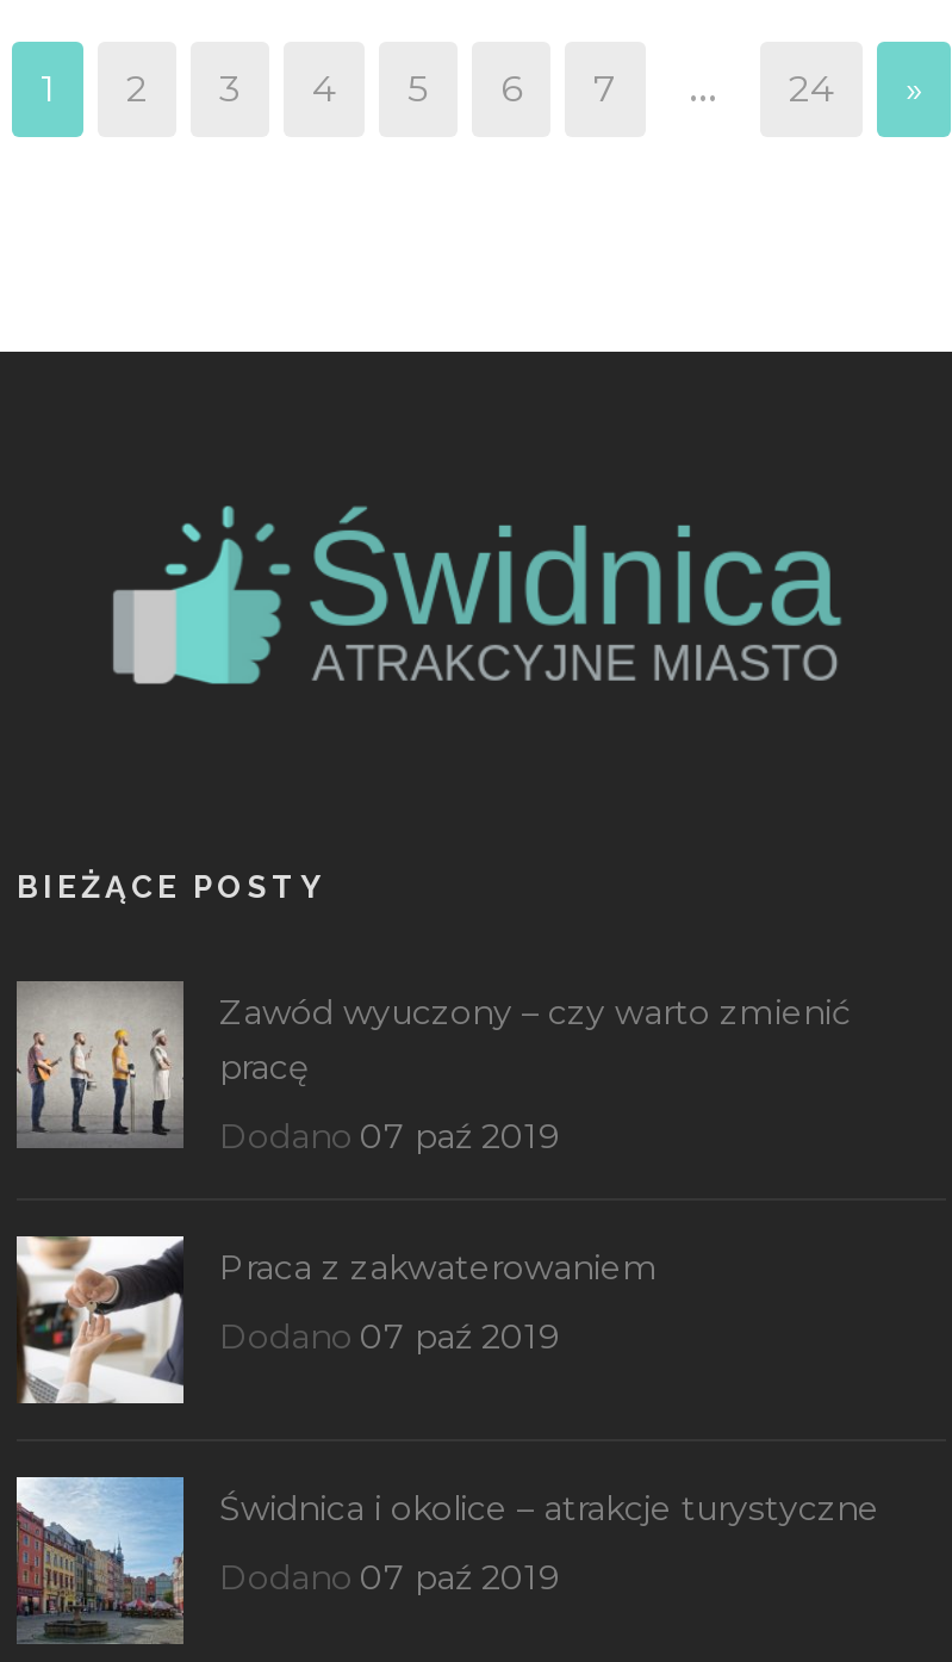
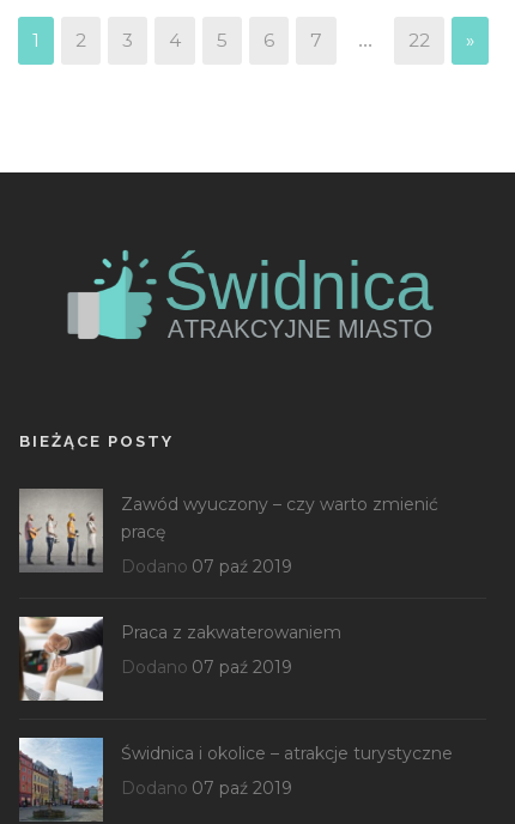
[789,65,834,111] 24 -> [408,29,429,51] 22

